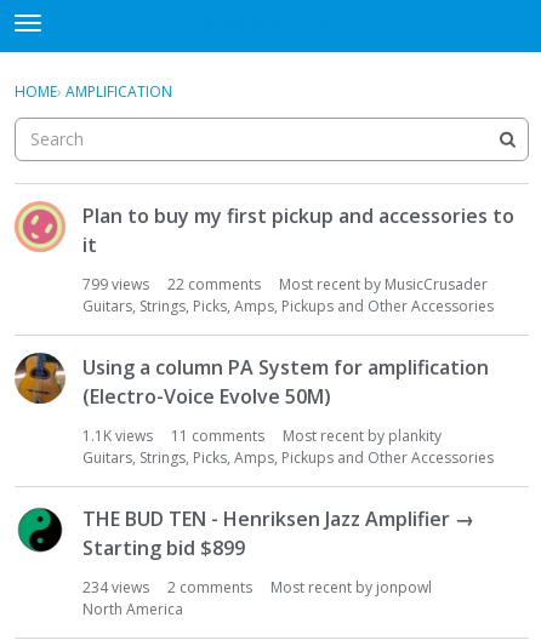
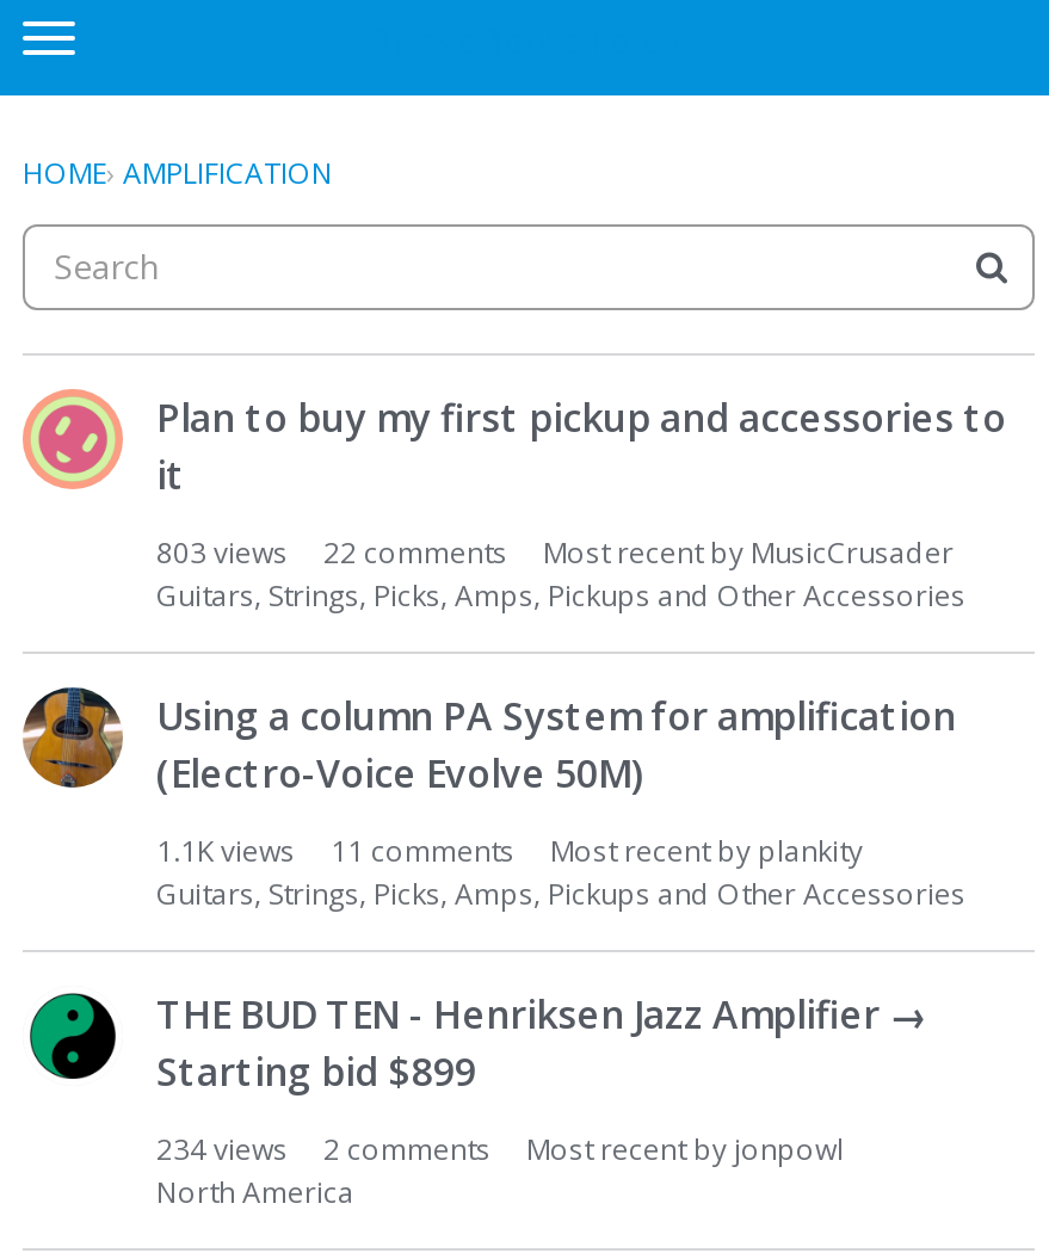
[82,274,149,295] 799 views -> [156,532,288,573] 803 views

